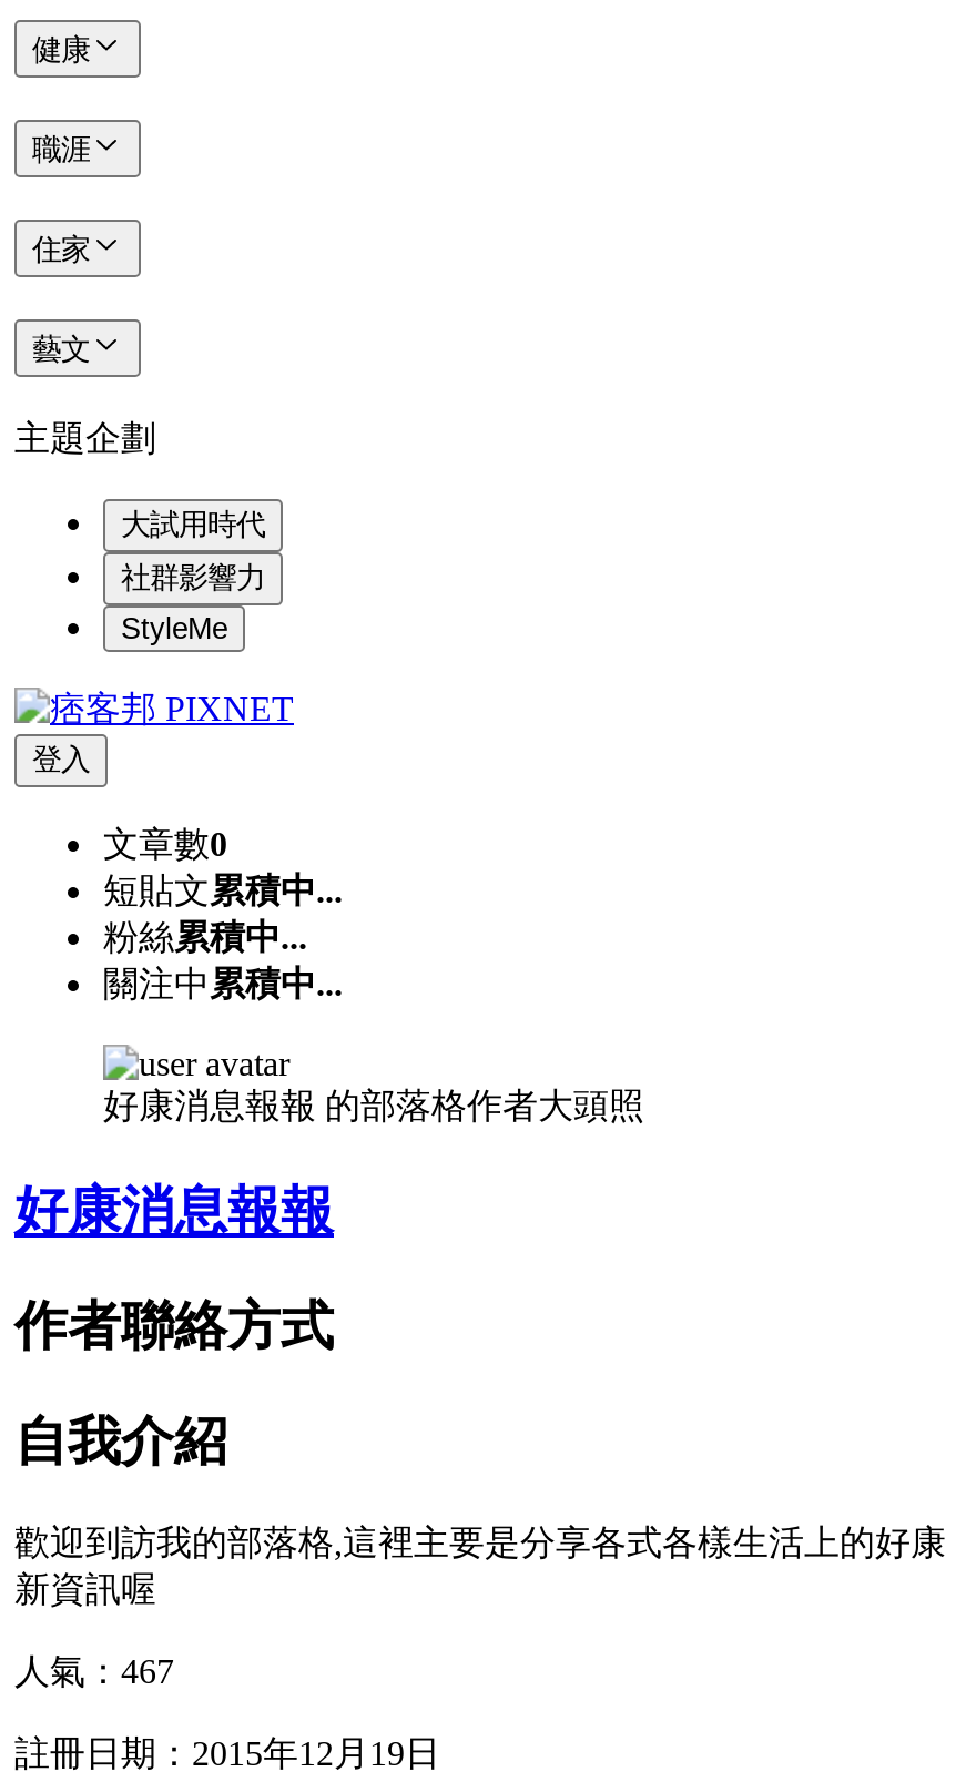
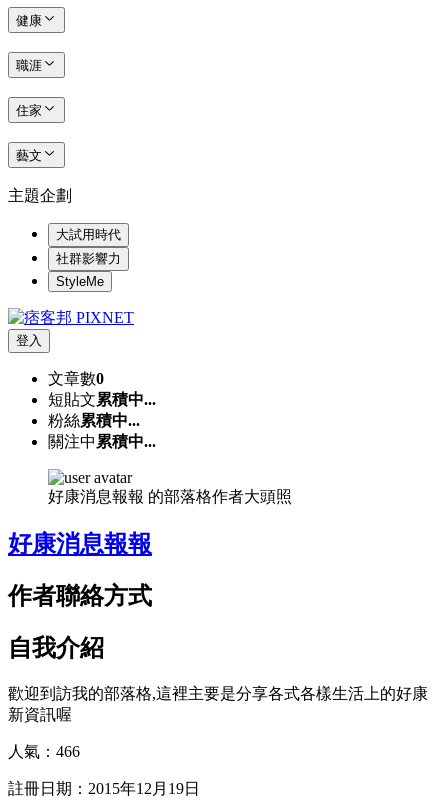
[14,1652,174,1690] 人氣：467 -> [8,743,80,760] 人氣：466

